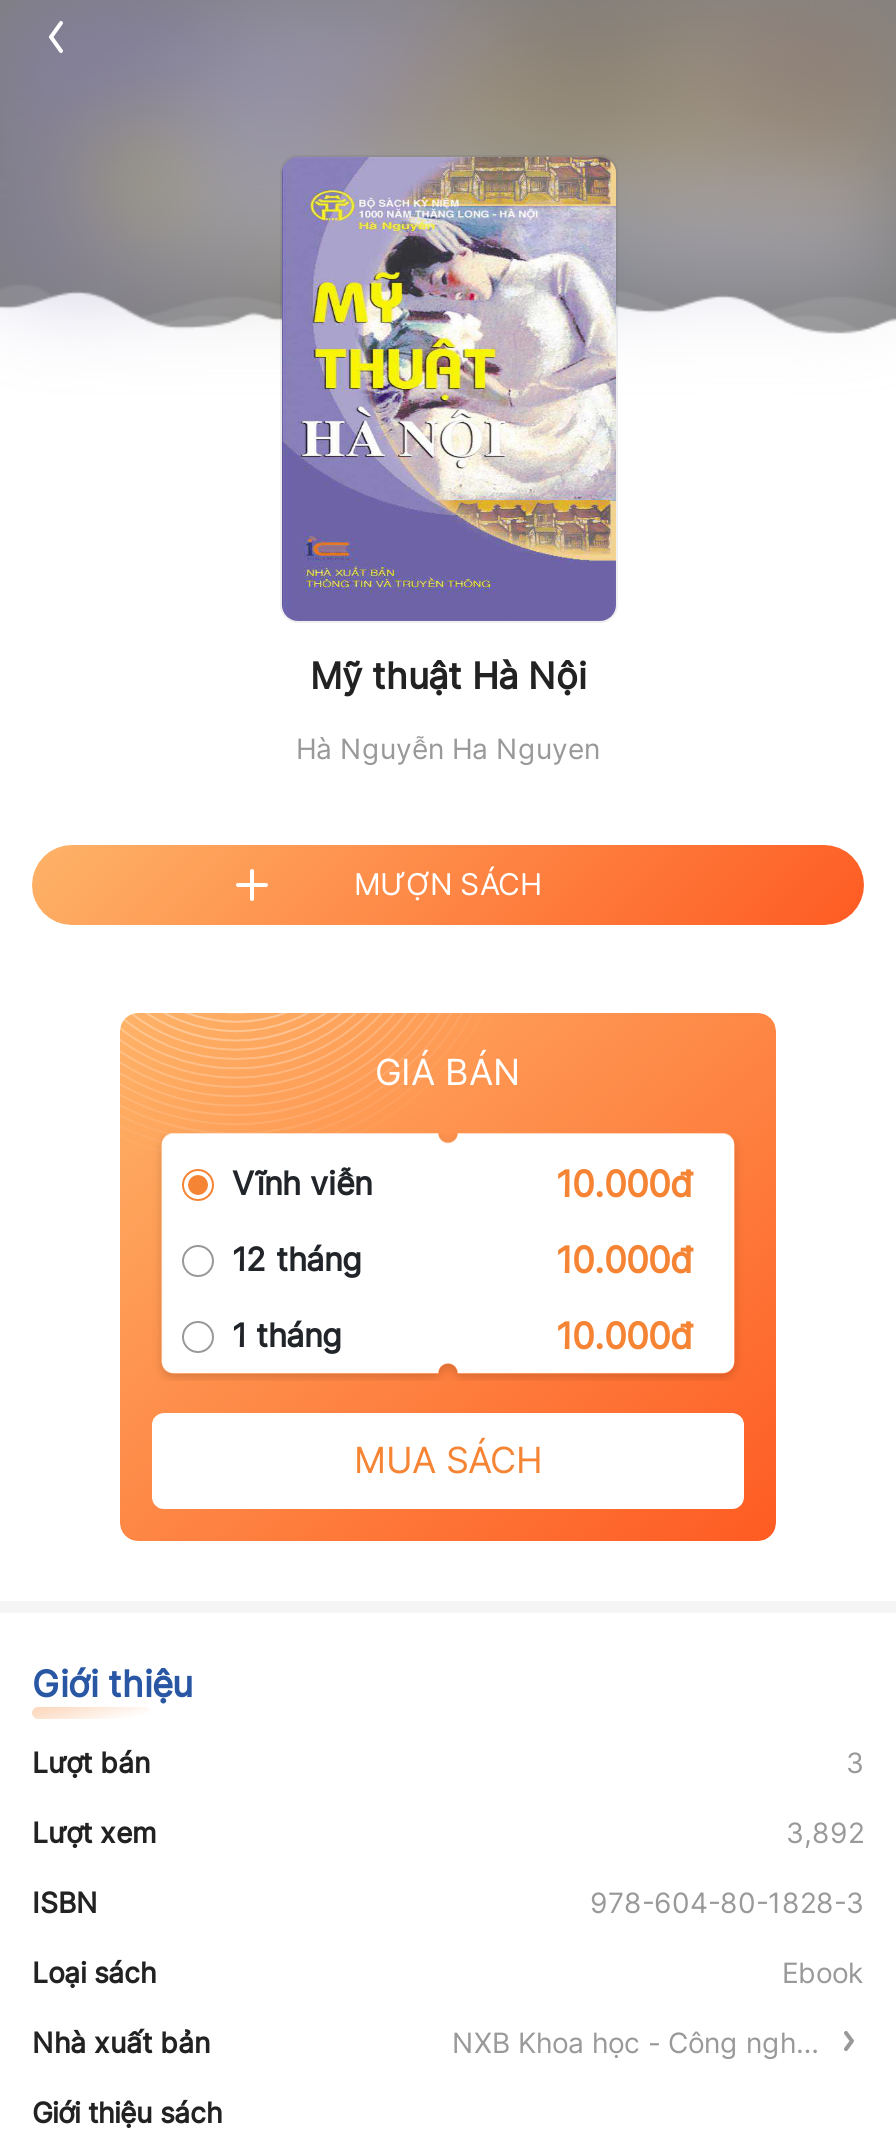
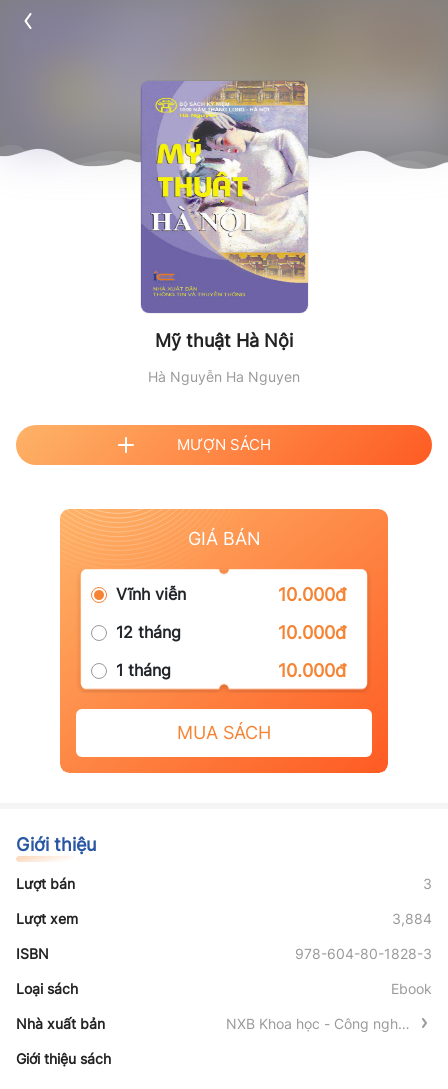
[786,1815,864,1849] 3,892 -> [392,910,432,927] 3,884

